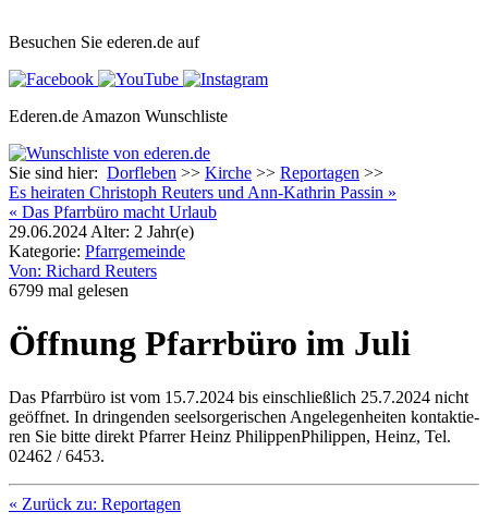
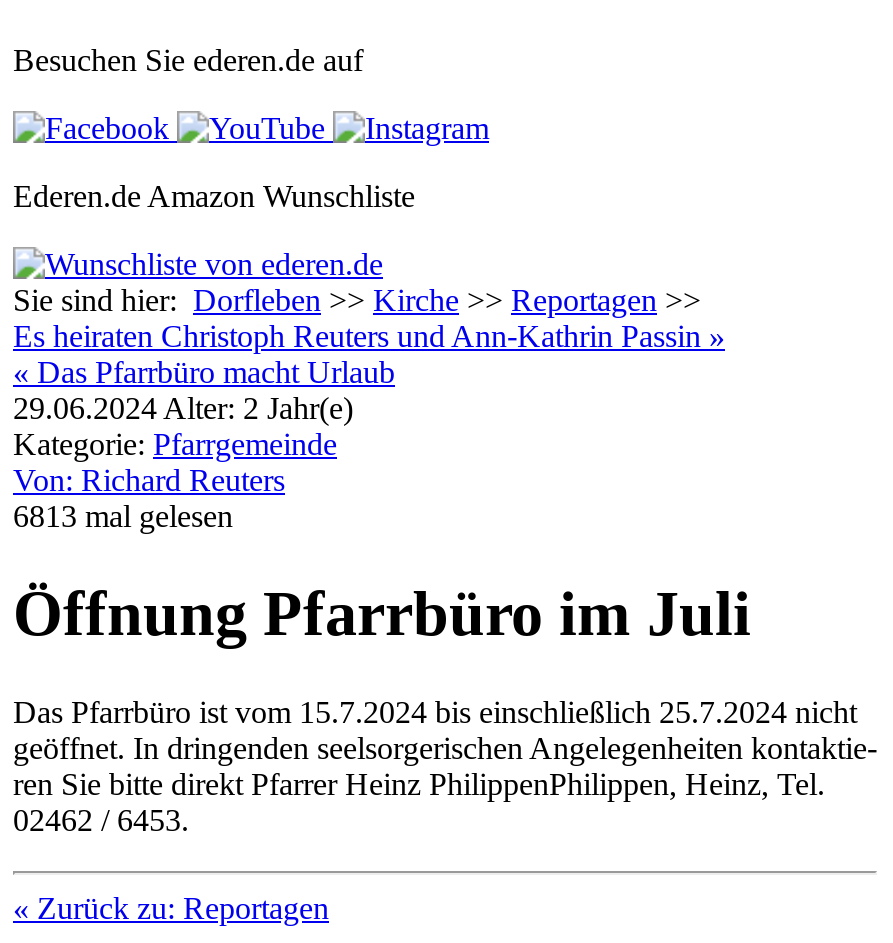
[9,281,129,299] 6799 mal gelesen -> [13,499,233,533] 6813 mal gelesen

